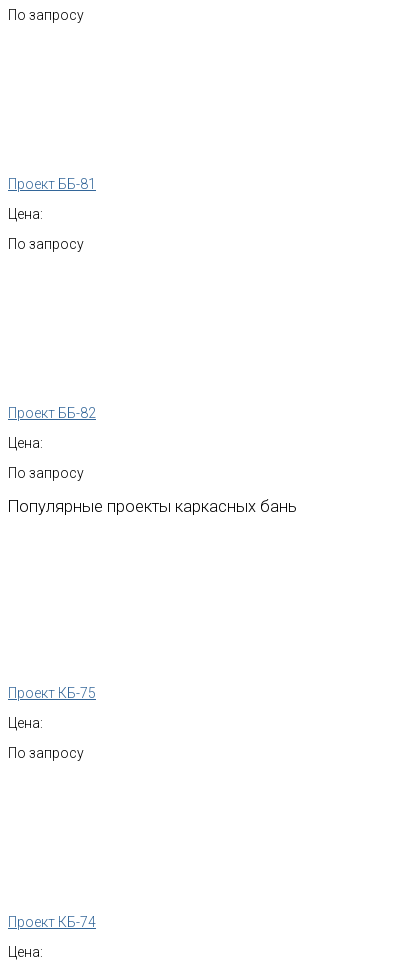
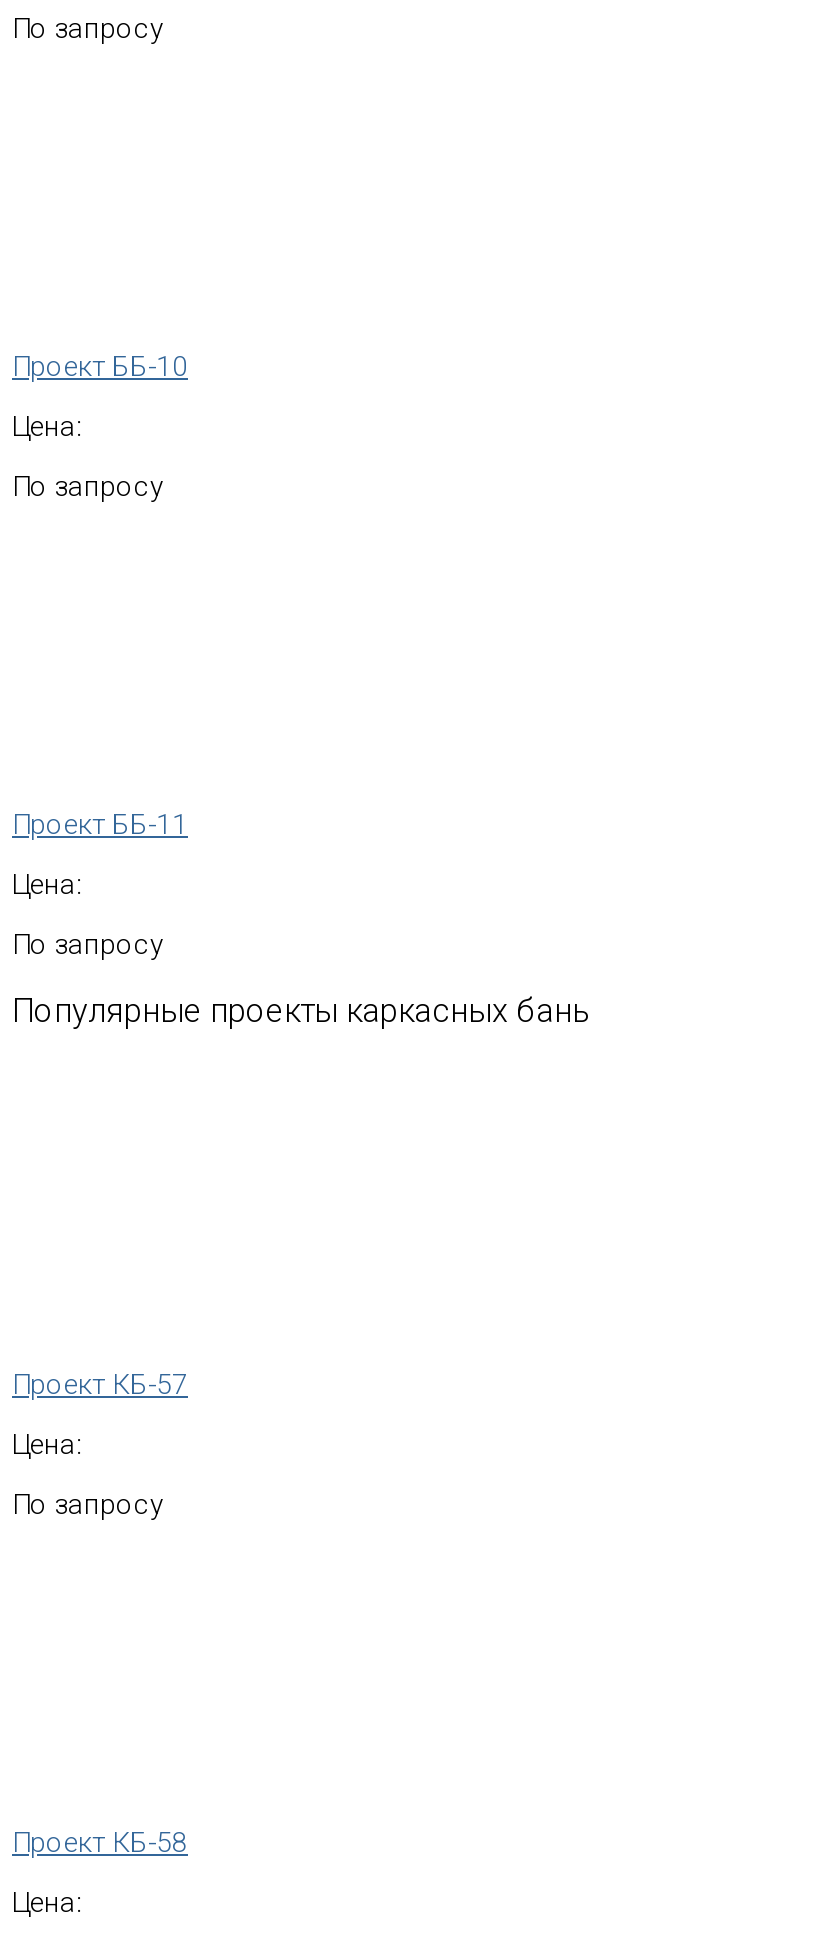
[8,176,96,192] Проект ББ-81 -> [12,349,188,381] Проект ББ-10
[8,405,96,421] Проект ББ-82 -> [12,807,188,839] Проект ББ-11
[8,685,96,701] Проект КБ-75 -> [12,1369,188,1401] Проект КБ-57
[8,914,96,930] Проект КБ-74 -> [12,1827,188,1859] Проект КБ-58

